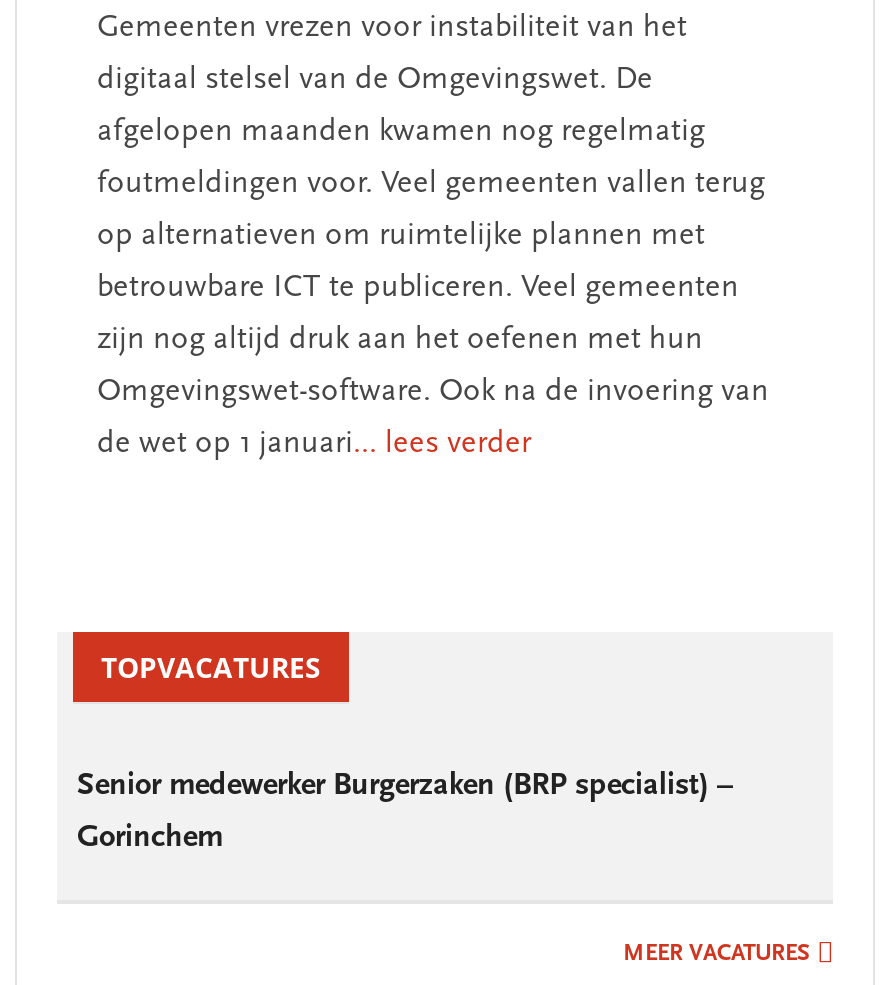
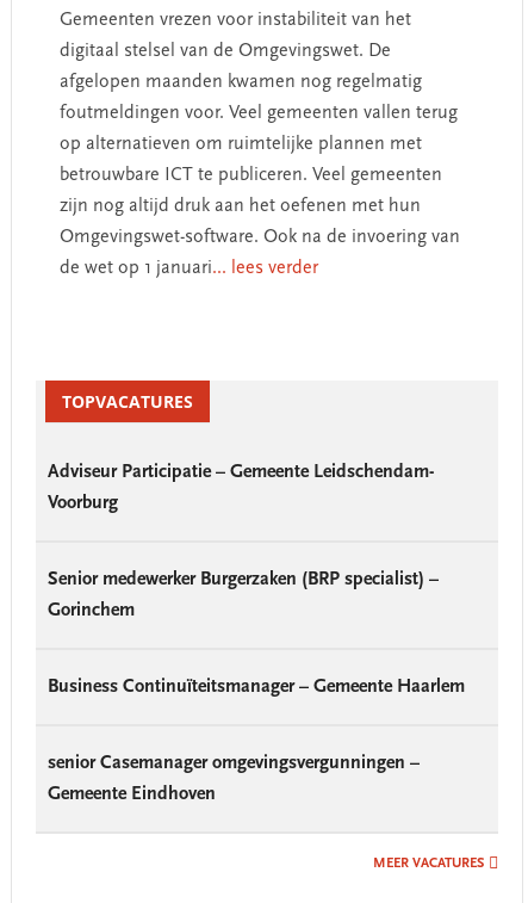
none -> [48,463,434,513] Adviseur Participatie – Gemeente Leidschendam- | Voorburg
none -> [48,677,465,697] Business Continuïteitsmanager – Gemeente Haarlem
none -> [48,754,420,804] senior Casemanager omgevingsvergunningen – | Gemeente Eindhoven

